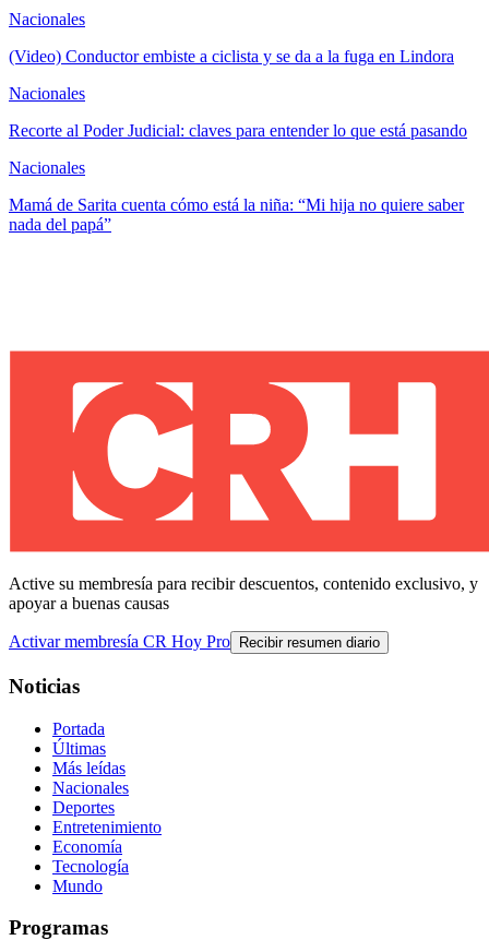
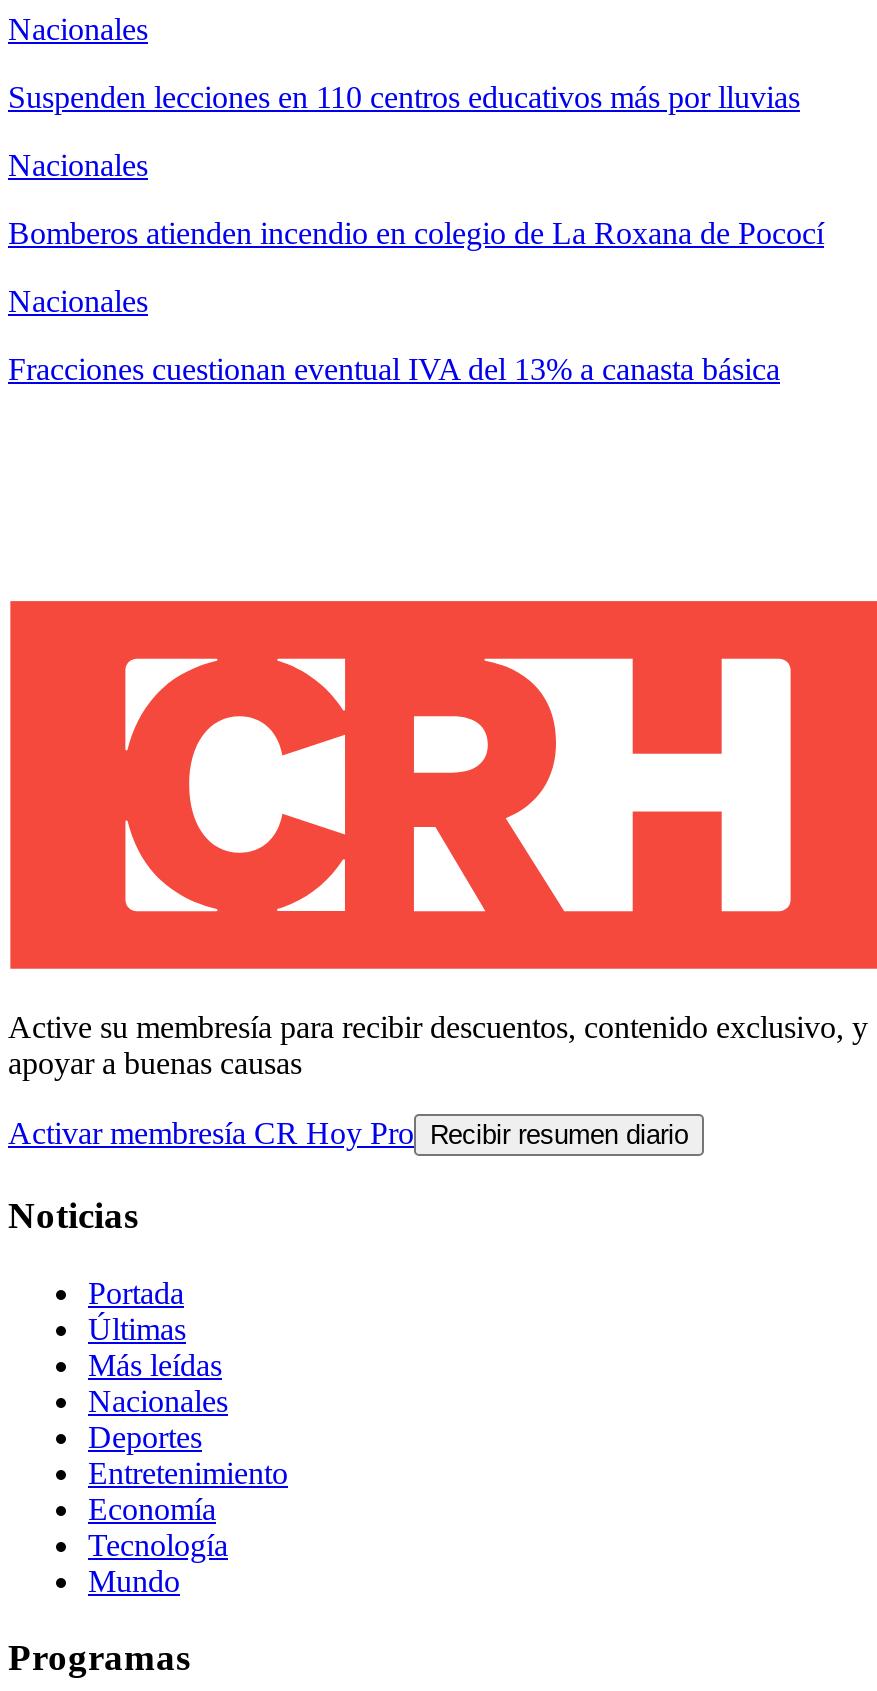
[9,47,454,66] (Video) Conductor embiste a ciclista y se da a la fuga en Lindora -> [8,80,800,114] Suspenden lecciones en 110 centros educativos más por lluvias
[9,121,467,140] Recorte al Poder Judicial: claves para entender lo que está pasando -> [8,216,824,250] Bomberos atienden incendio en colegio de La Roxana de Pococí
[9,196,464,234] Mamá de Sarita cuenta cómo está la niña: “Mi hija no quiere saber | nada del papá” -> [8,352,780,386] Fracciones cuestionan eventual IVA del 13% a canasta básica

